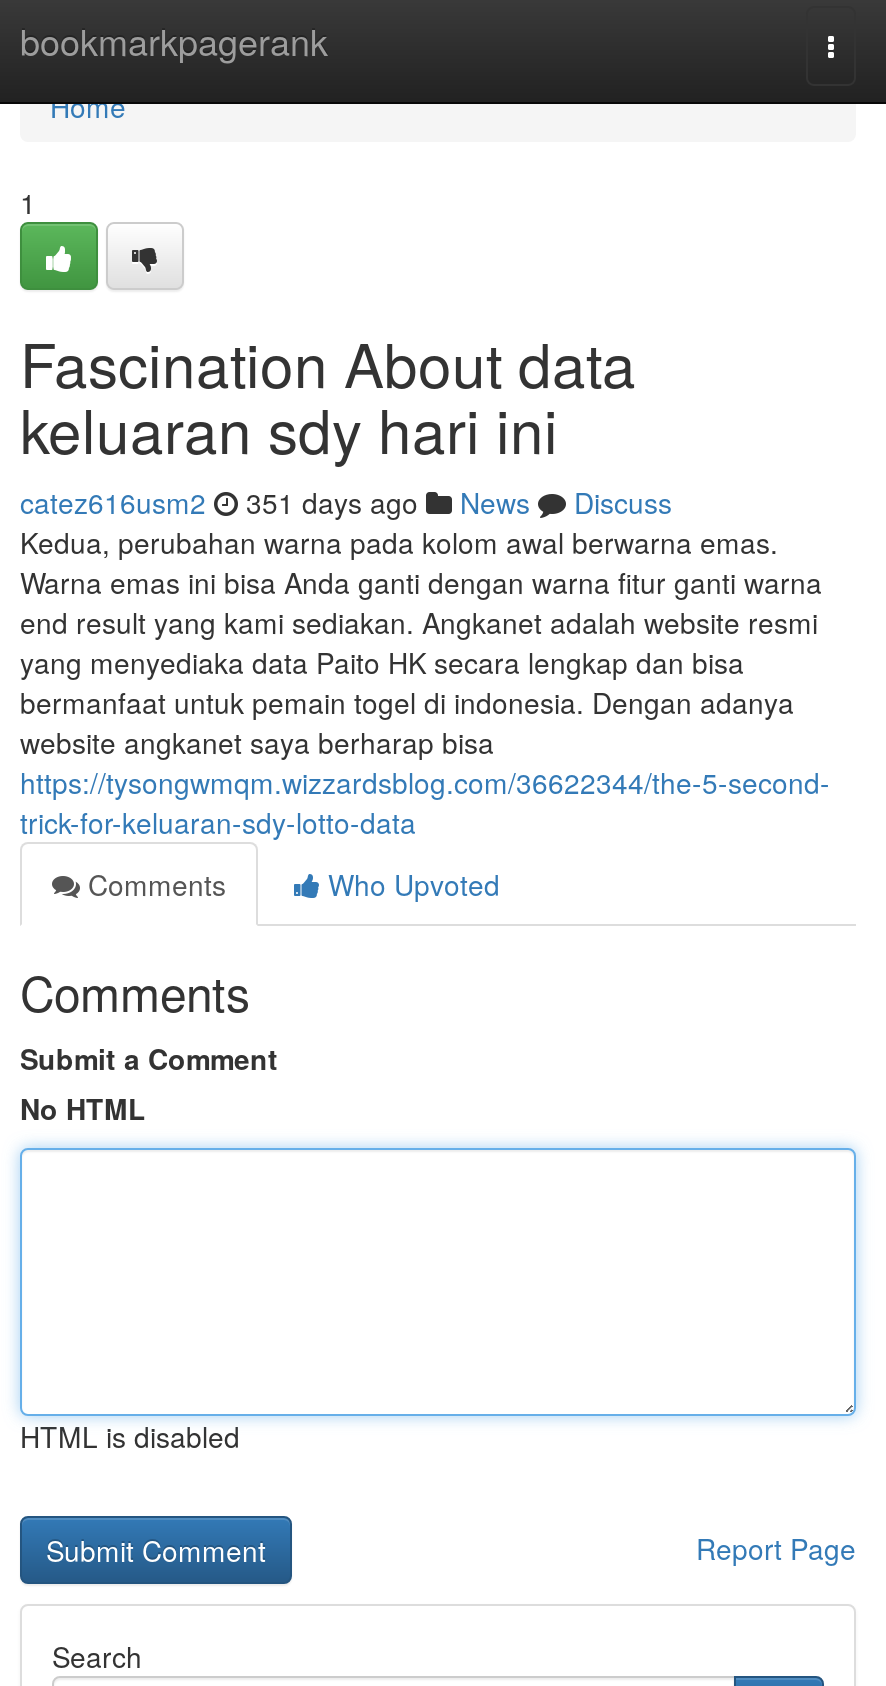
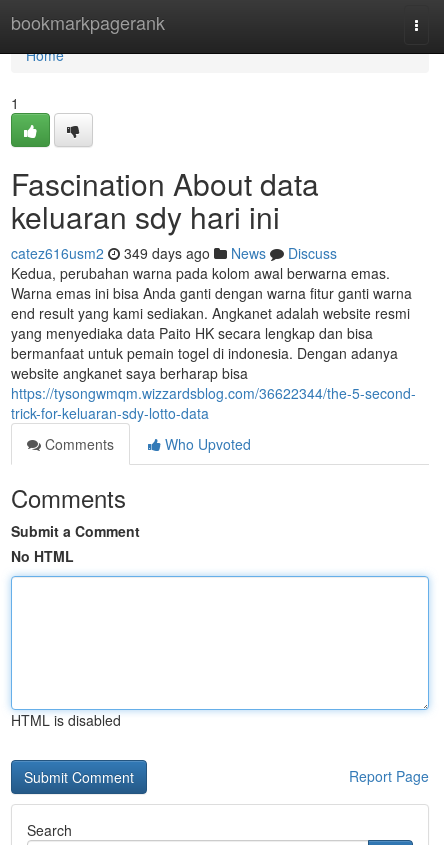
[20,482,672,522] catez616usm2 351 days ago News Discuss -> [11,243,337,263] catez616usm2 349 days ago News Discuss

